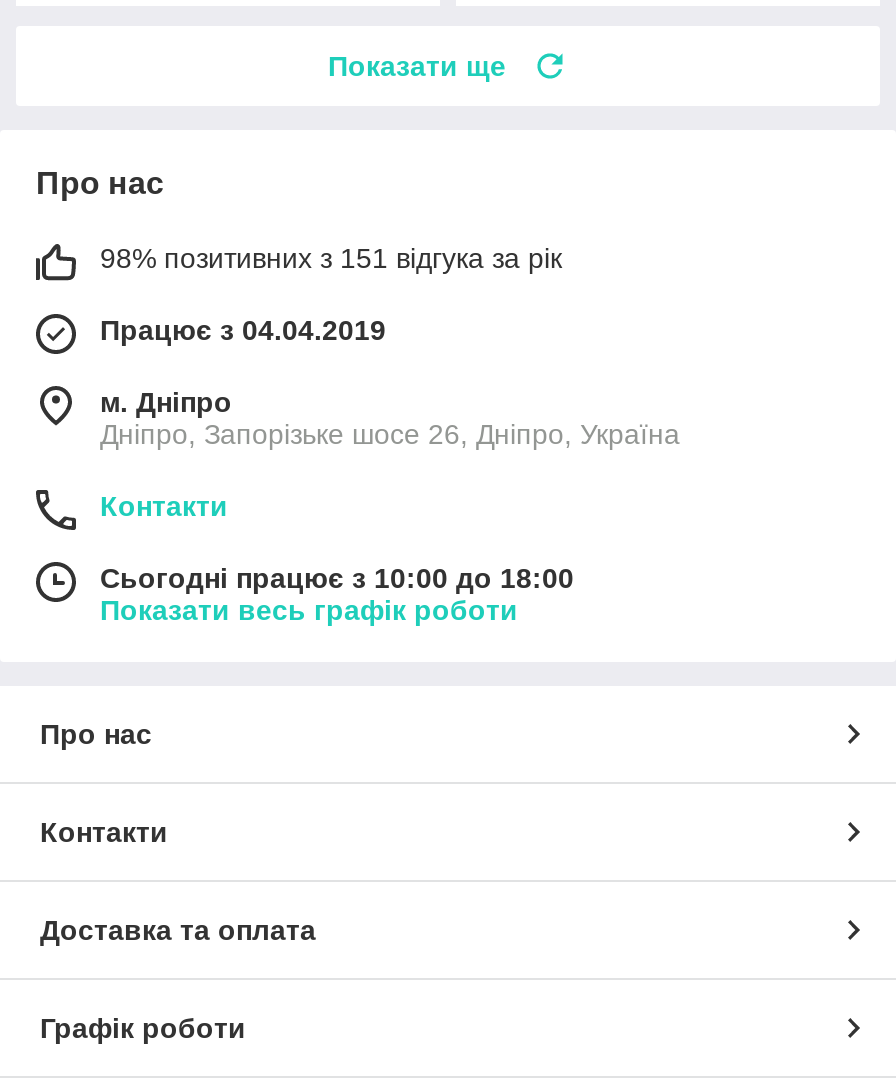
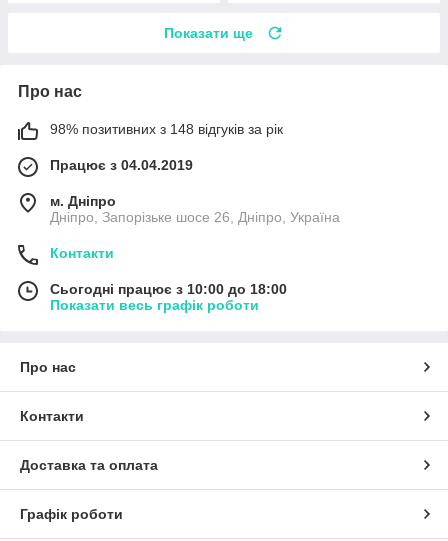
[100,242,562,274] 98% позитивних з 151 відгука за рік -> [50,121,283,137] 98% позитивних з 148 відгуків за рік

